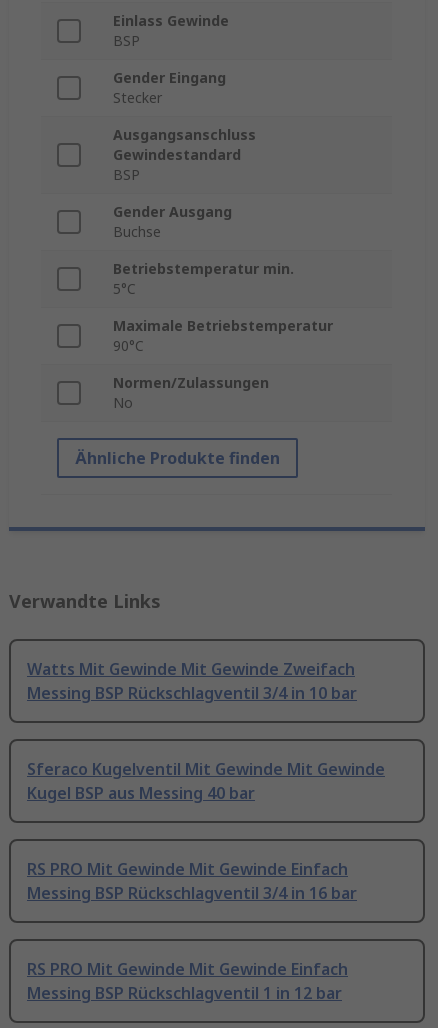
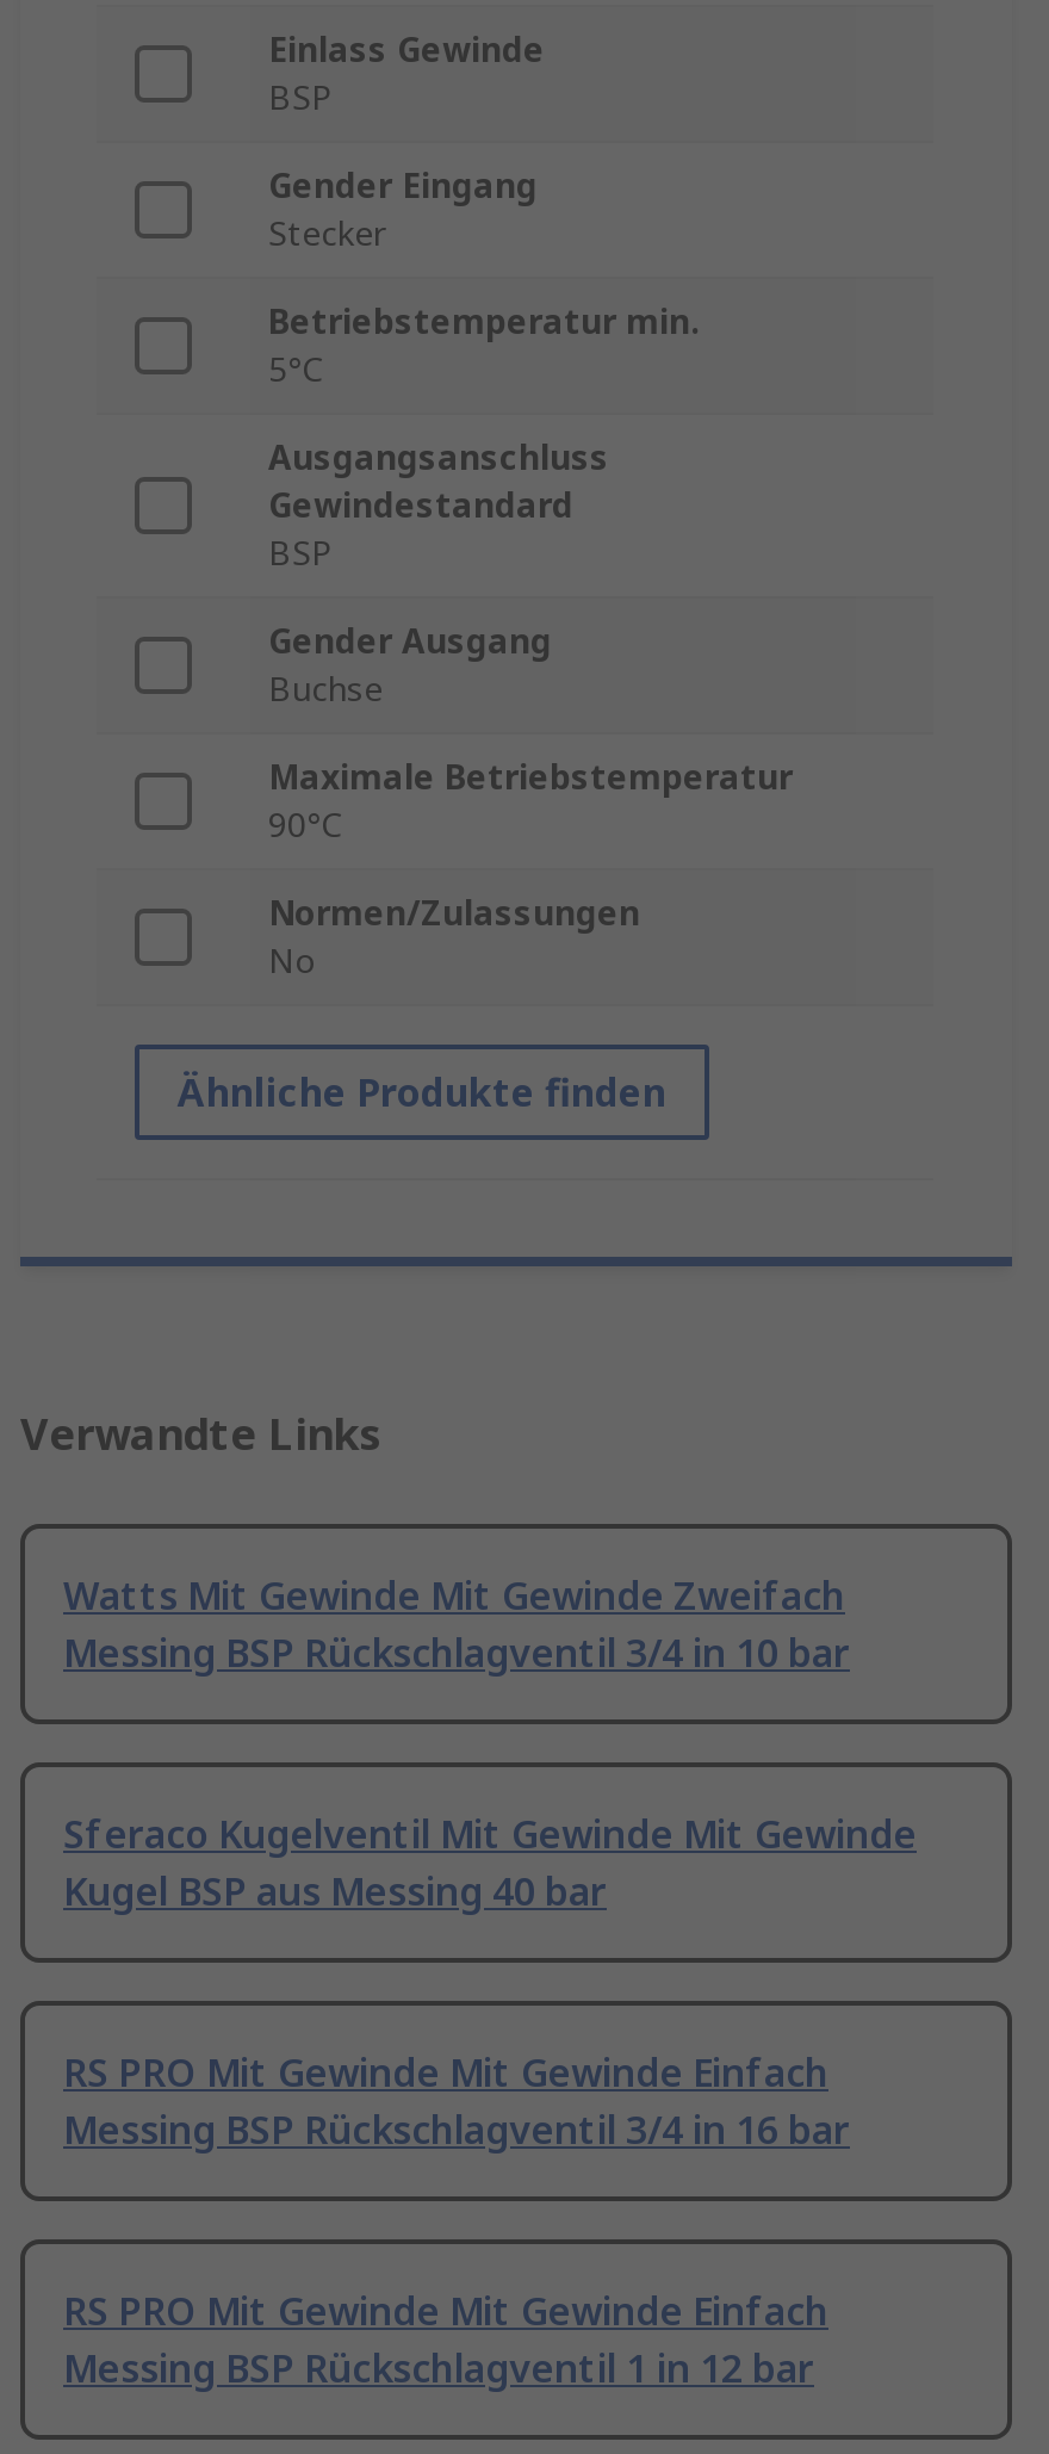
moved [113,125,256,241] -> [268,435,609,712]: Ausgangsanschluss | Gewindestandard | BSP | Gender Ausgang | Buchse
moved [113,259,294,298] -> [268,299,700,392]: Betriebstemperatur min. | 5°C

